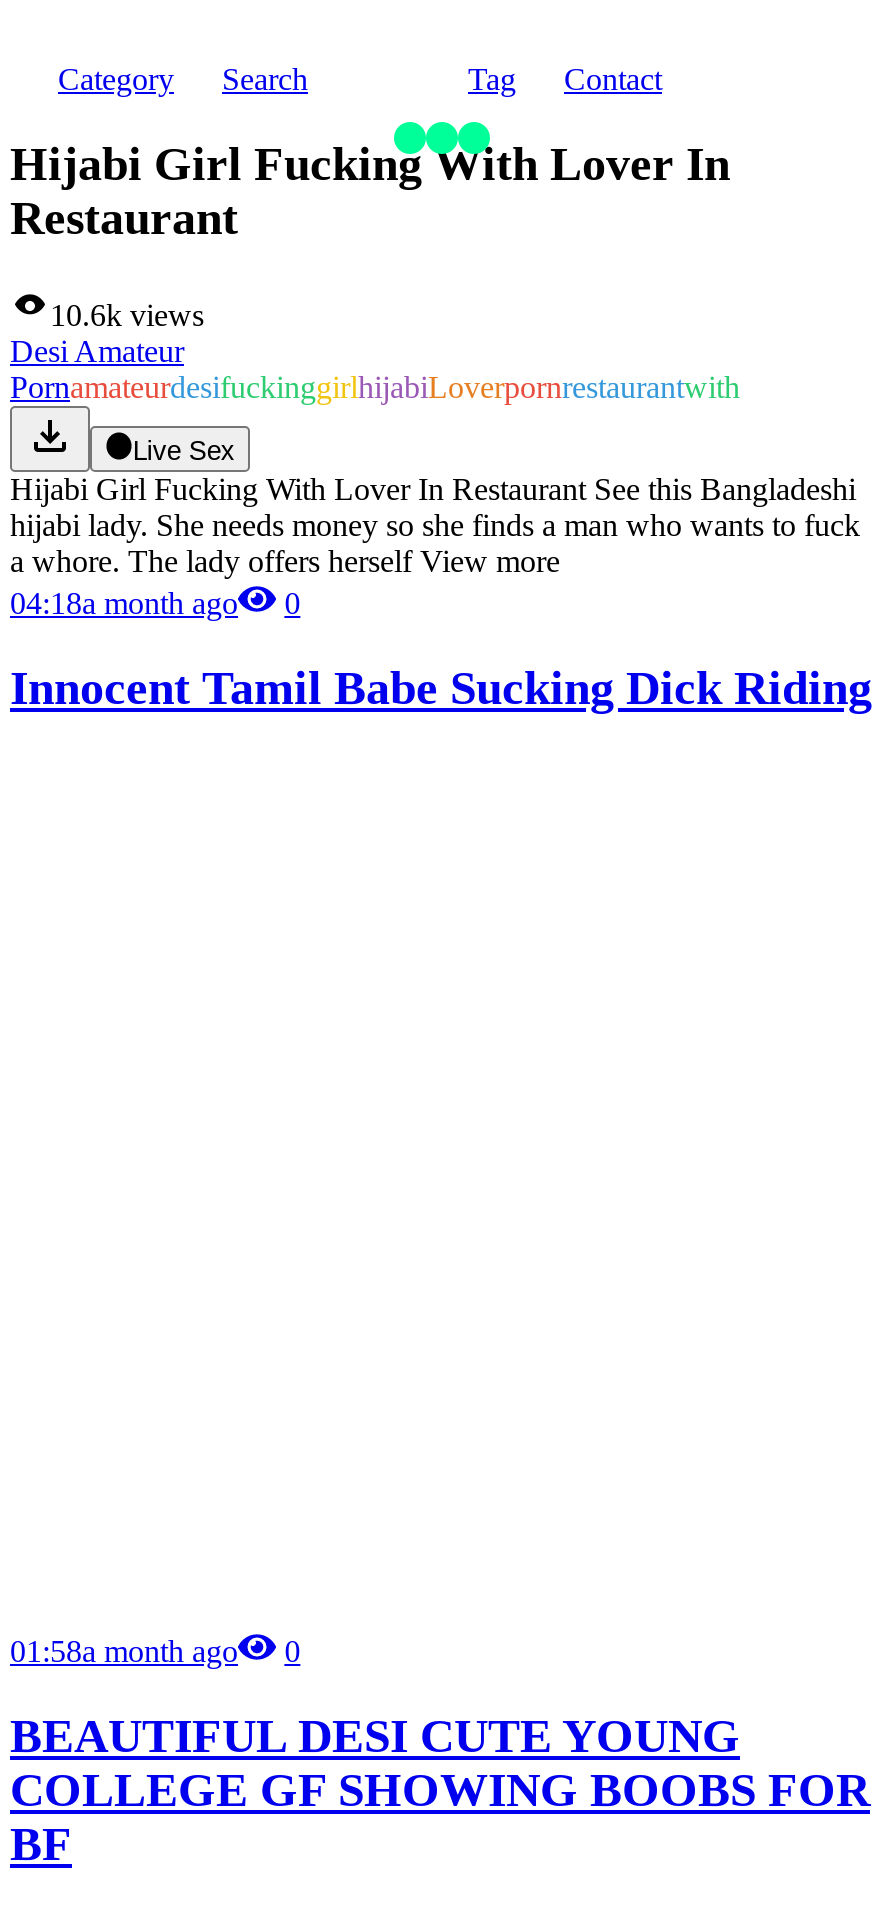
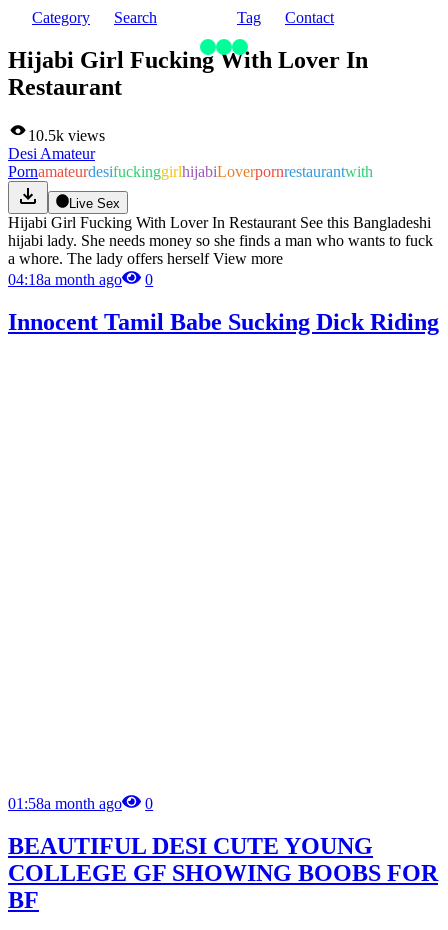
[50,298,204,332] 10.6k views -> [28,127,105,144] 10.5k views

